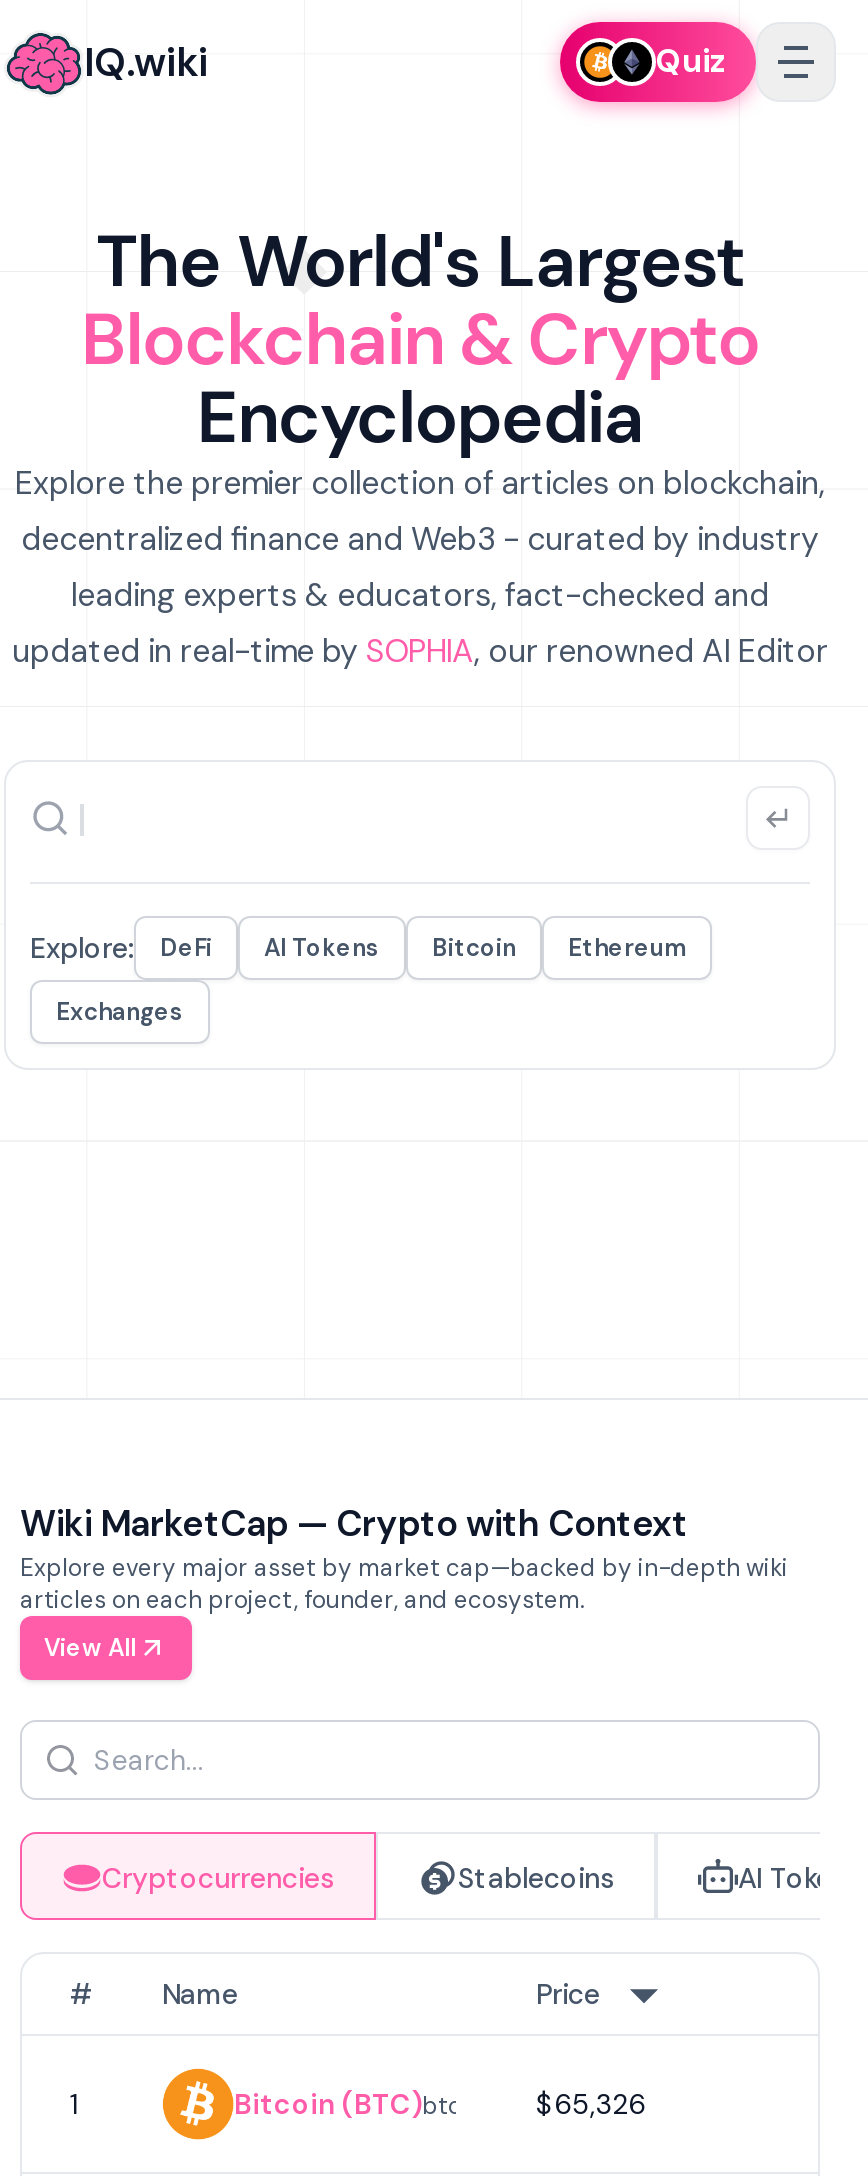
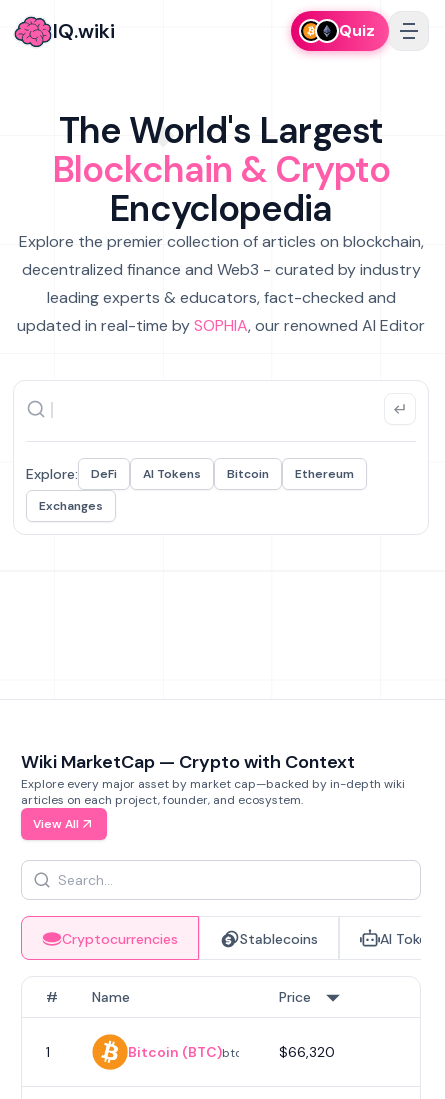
[536,2086,646,2122] $65,326 -> [279,1043,335,1061] $66,320

